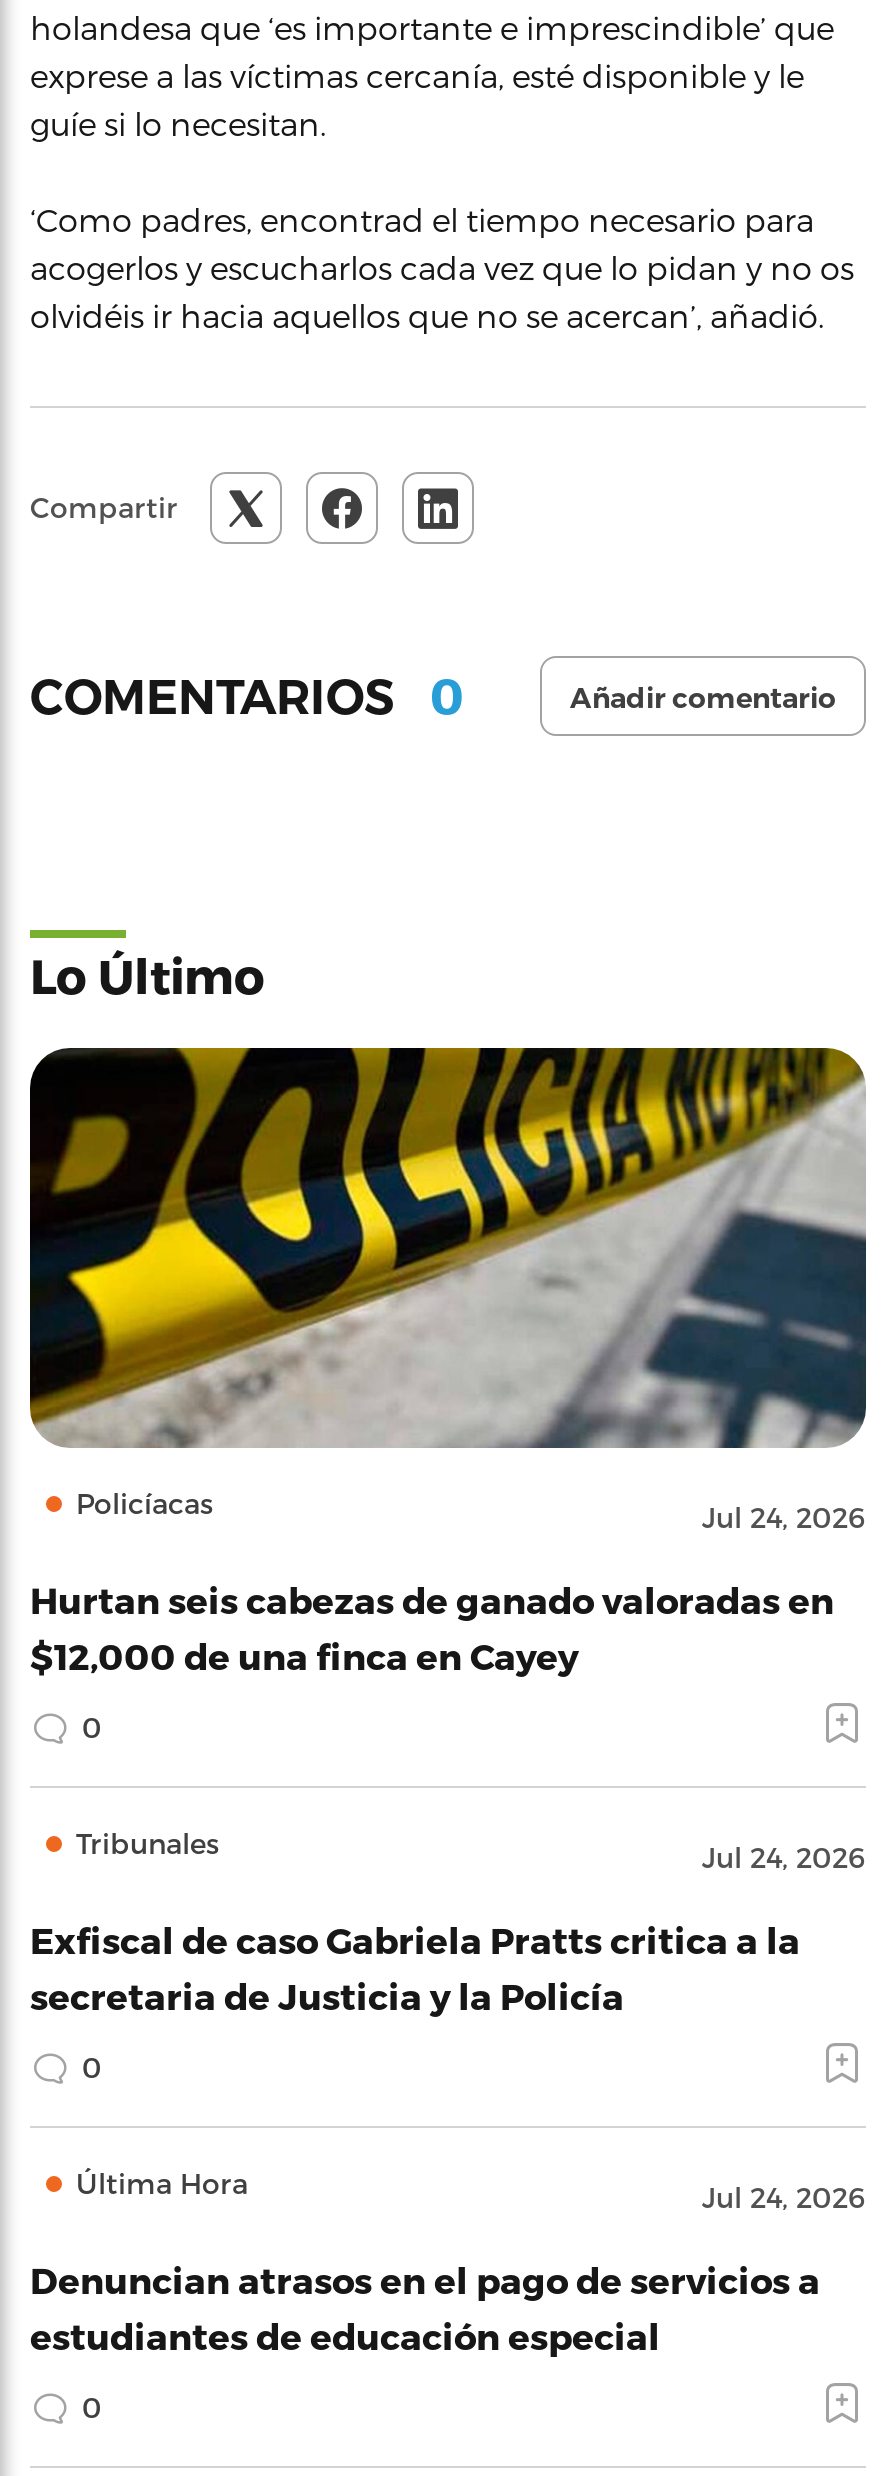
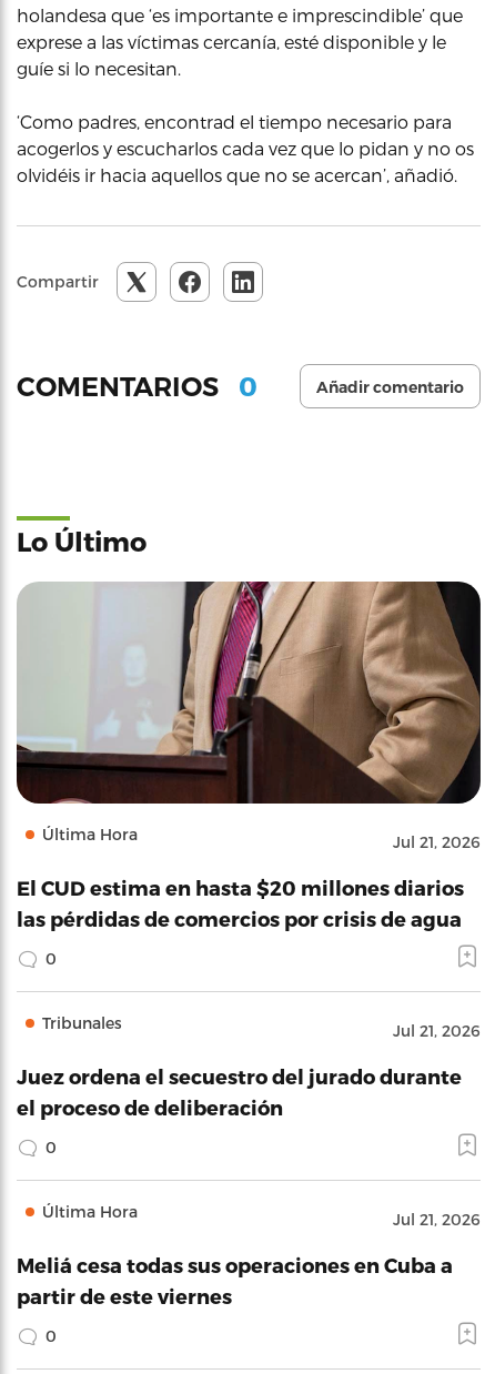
[28,1046,866,1534] [image] | Policíacas | Jul 24, 2026 -> [16,580,482,851] [image] | Última Hora | Jul 21, 2026
[30,1578,834,1676] Hurtan seis cabezas de ganado valoradas en | $12,000 de una finca en Cayey -> [17,876,464,930] El CUD estima en hasta $20 millones diarios | las pérdidas de comercios por crisis de agua
[702,1840,866,1874] Jul 24, 2026 -> [393,1021,481,1040] Jul 21, 2026
[30,1918,800,2016] Exfiscal de caso Gabriela Pratts critica a la | secretaria de Justicia y la Policía -> [17,1064,462,1119] Juez ordena el secuestro del jurado durante | el proceso de deliberación
[702,2180,866,2214] Jul 24, 2026 -> [393,1210,481,1229] Jul 21, 2026
[30,2258,820,2300] Denuncian atrasos en el pago de servicios a -> [17,1253,453,1276] Meliá cesa todas sus operaciones en Cuba a
[30,2314,660,2356] estudiantes de educación especial -> [17,1284,232,1307] partir de este viernes

